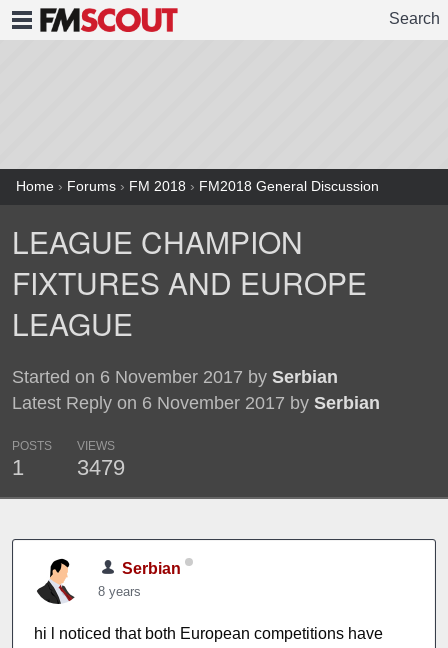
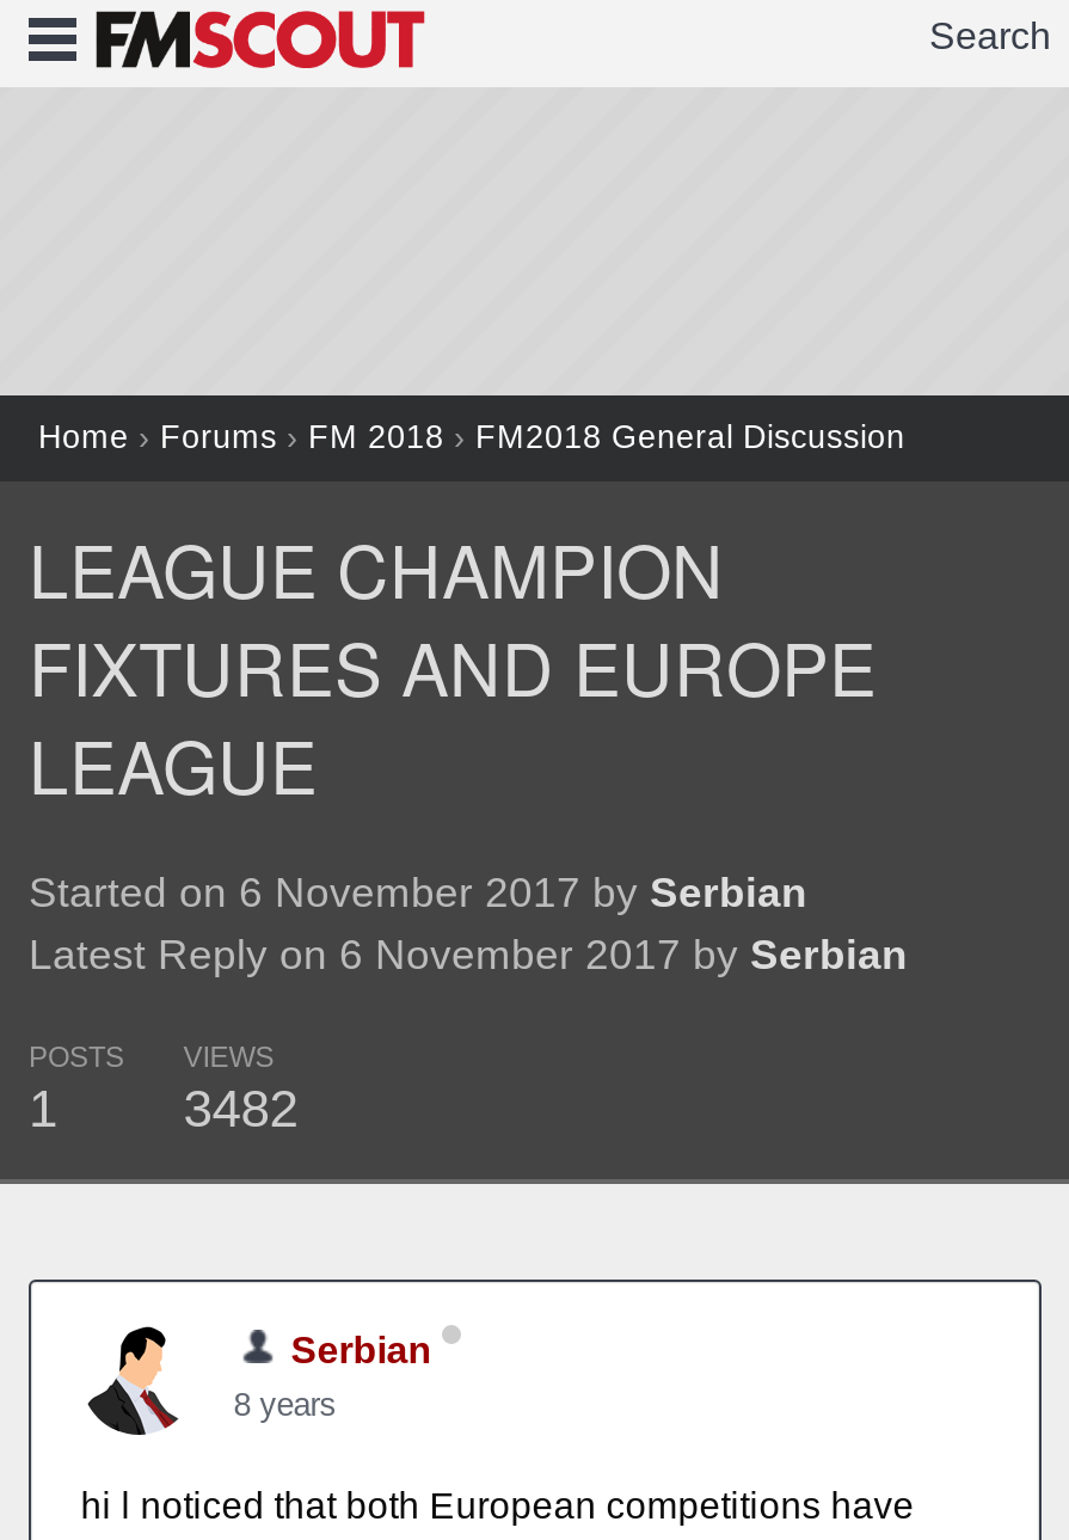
[77,455,125,480] 3479 -> [183,1079,298,1139] 3482

